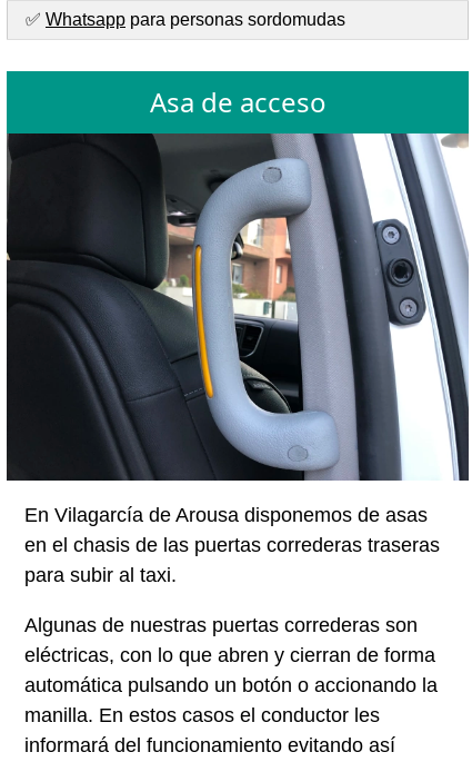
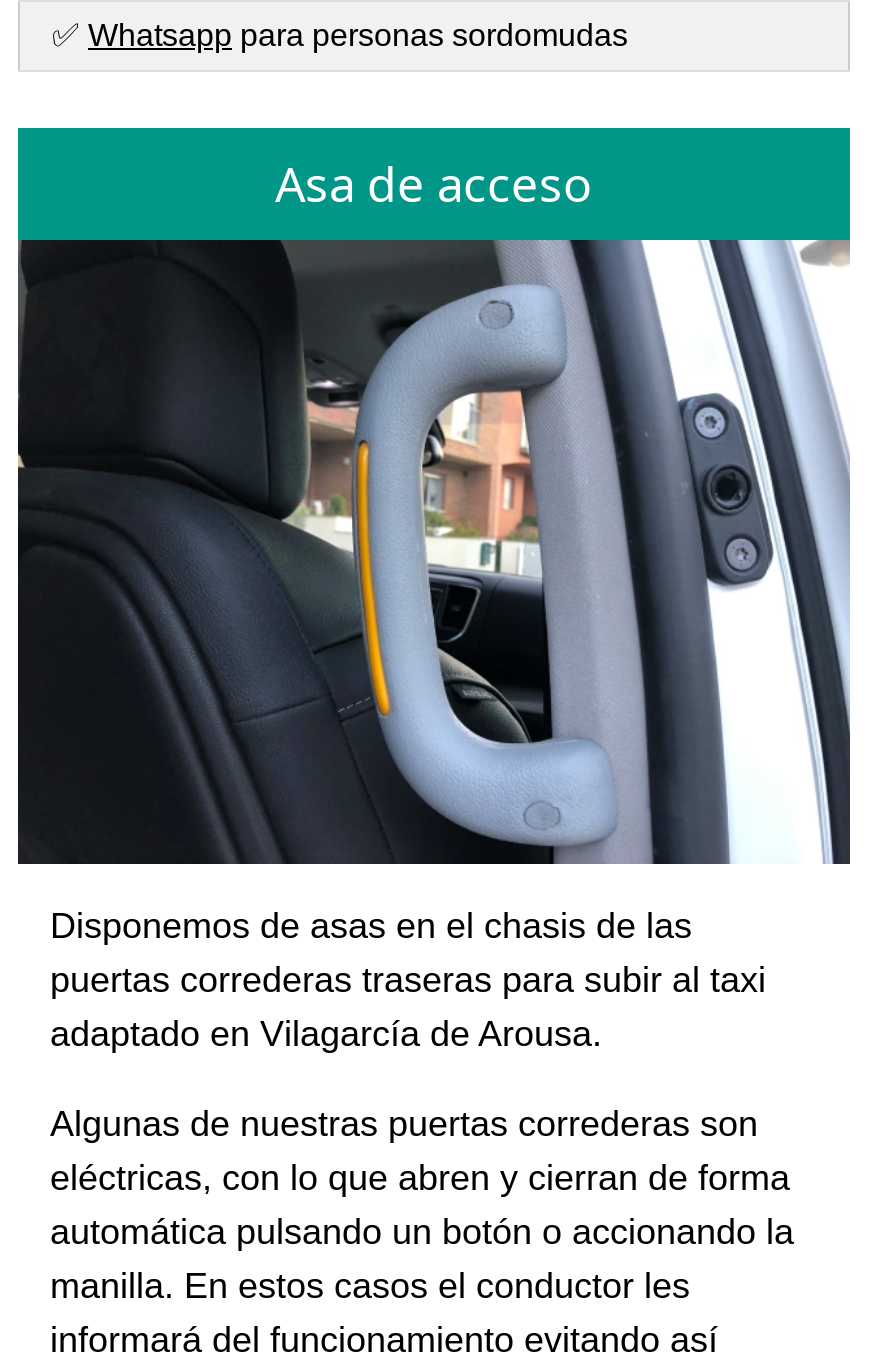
[24,504,440,587] En Vilagarcía de Arousa disponemos de asas | en el chasis de las puertas correderas traseras | para subir al taxi. -> [50,907,766,1055] Disponemos de asas en el chasis de las | puertas correderas traseras para subir al taxi | adaptado en Vilagarcía de Arousa.

